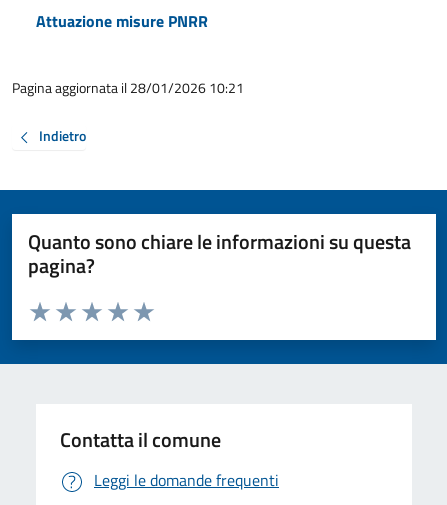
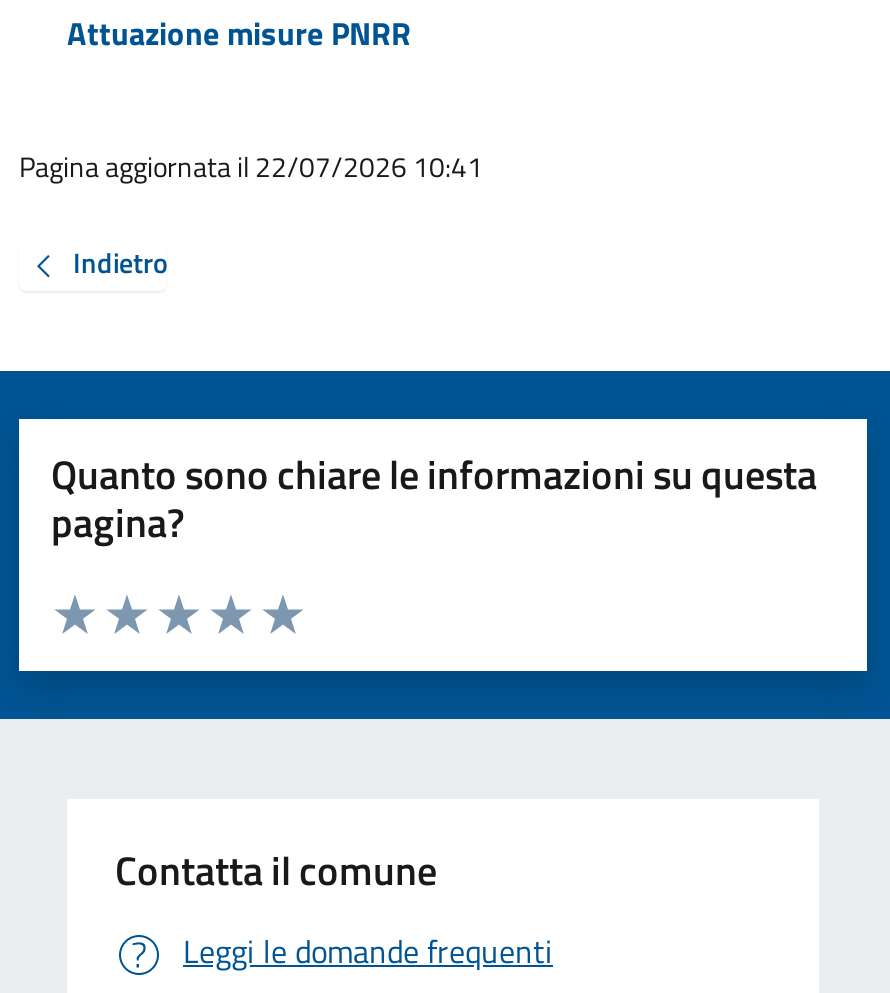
[12,77,244,98] Pagina aggiornata il 28/01/2026 10:21 -> [19,145,483,187] Pagina aggiornata il 22/07/2026 10:41

